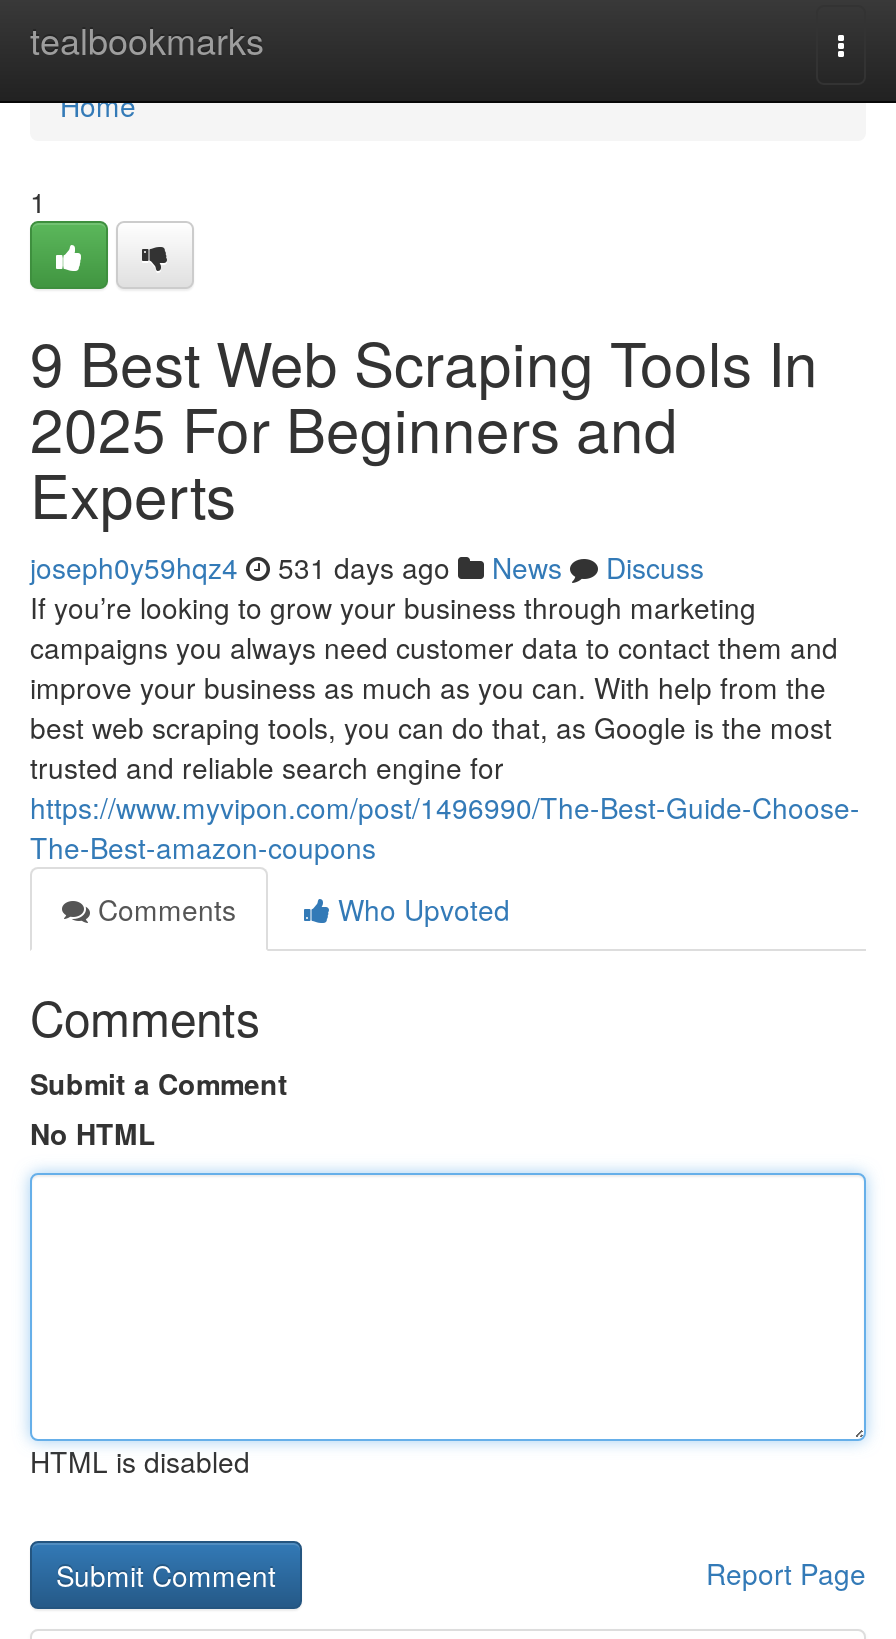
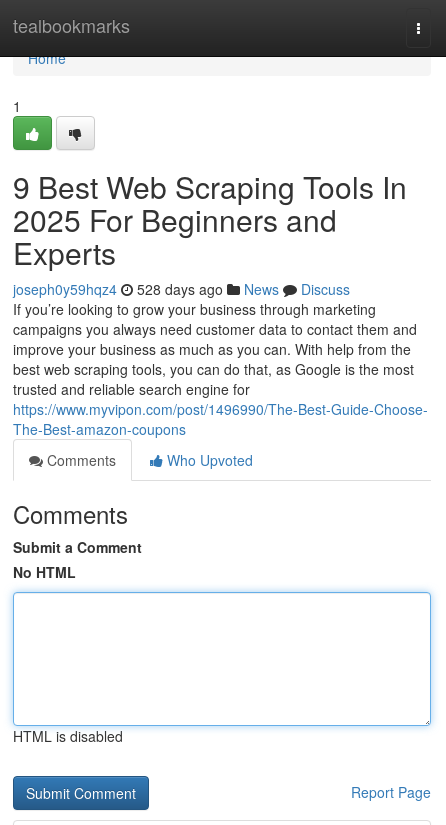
[30,547,704,587] joseph0y59hqz4 531 days ago News Discuss -> [13,279,350,299] joseph0y59hqz4 528 days ago News Discuss

